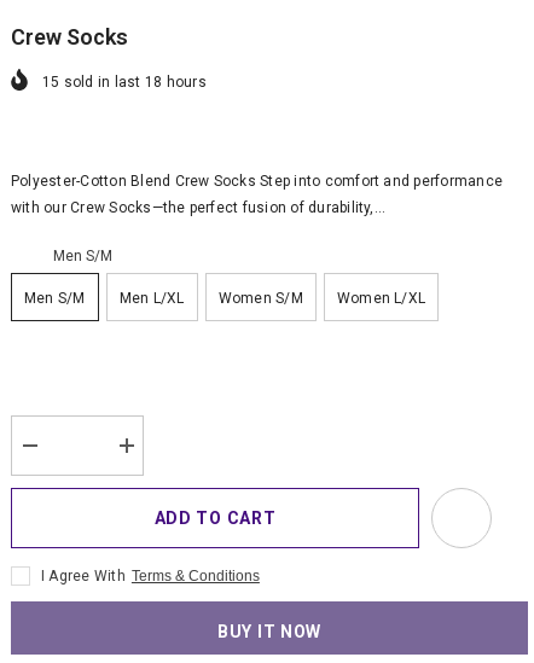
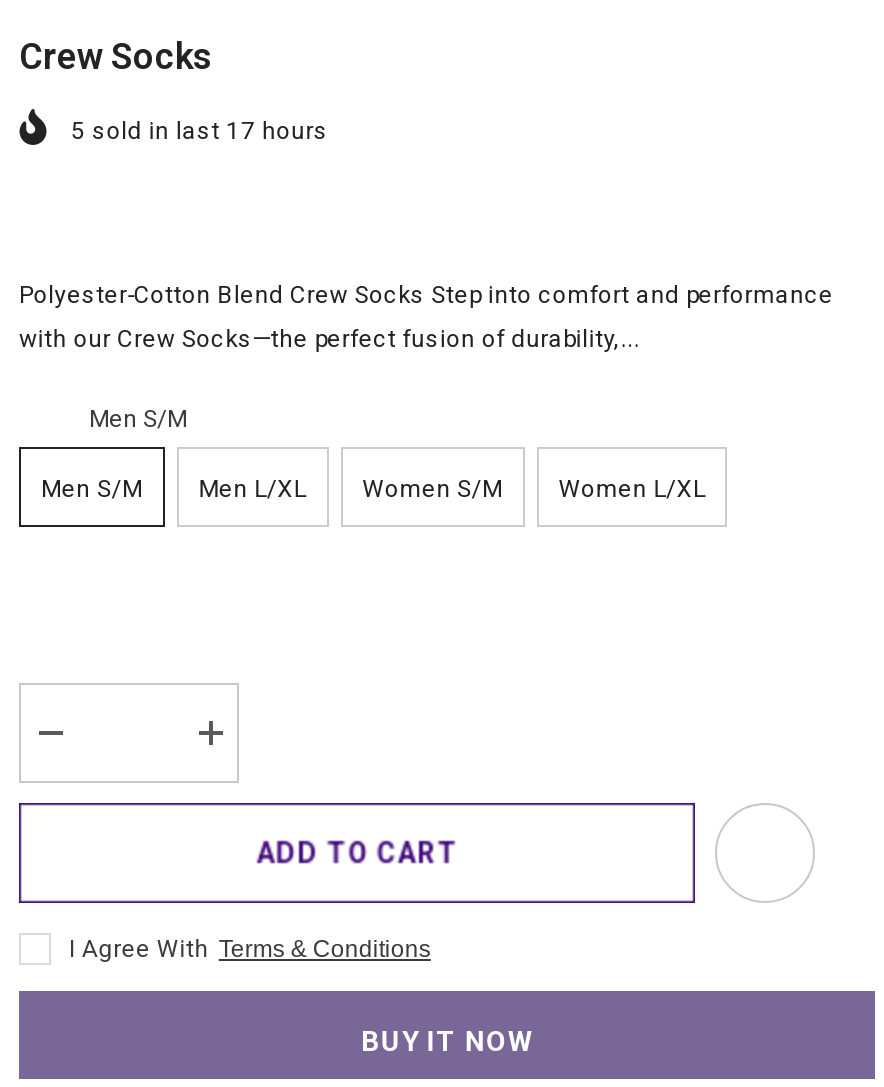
[42,73,206,90] 15 sold in last 18 hours -> [71,117,328,145] 5 sold in last 17 hours

